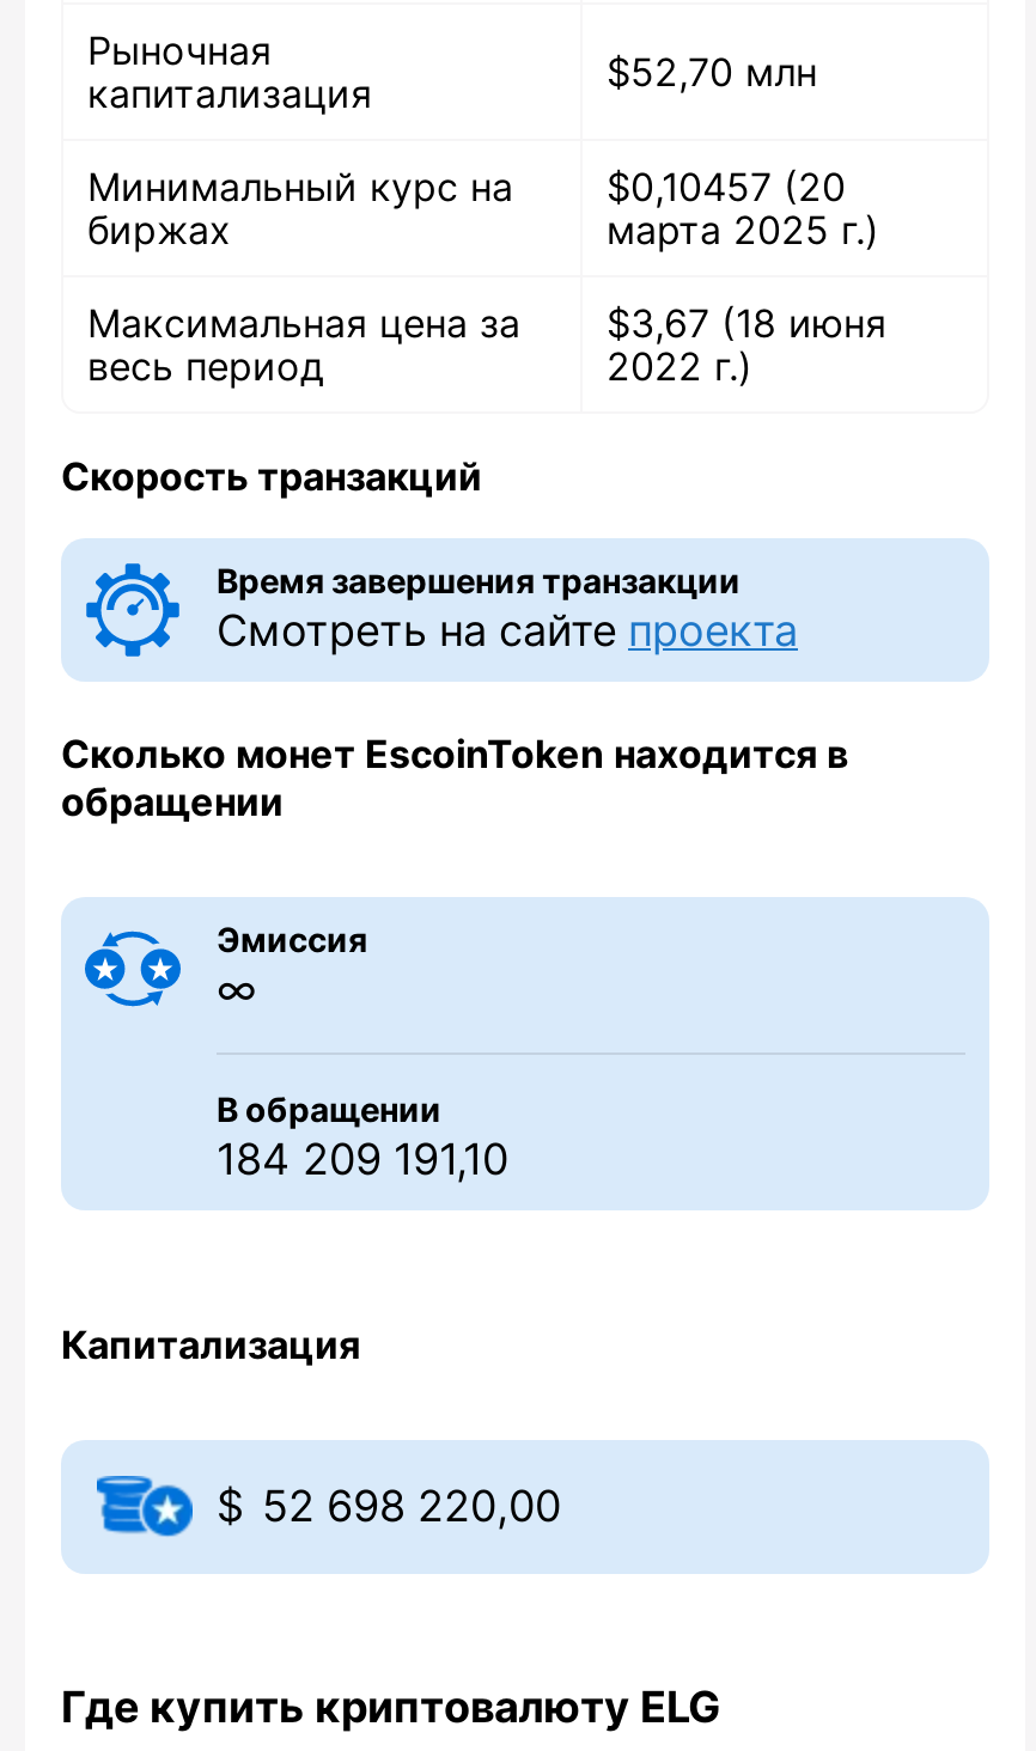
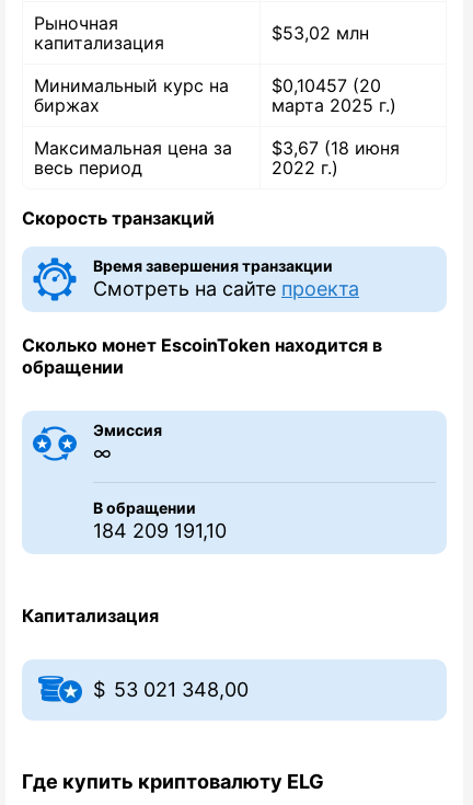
[607,47,817,95] $52,70 млн -> [272,22,369,43] $53,02 млн
[250,1480,561,1530] 52 698 220,00 -> [108,678,249,701] 53 021 348,00

